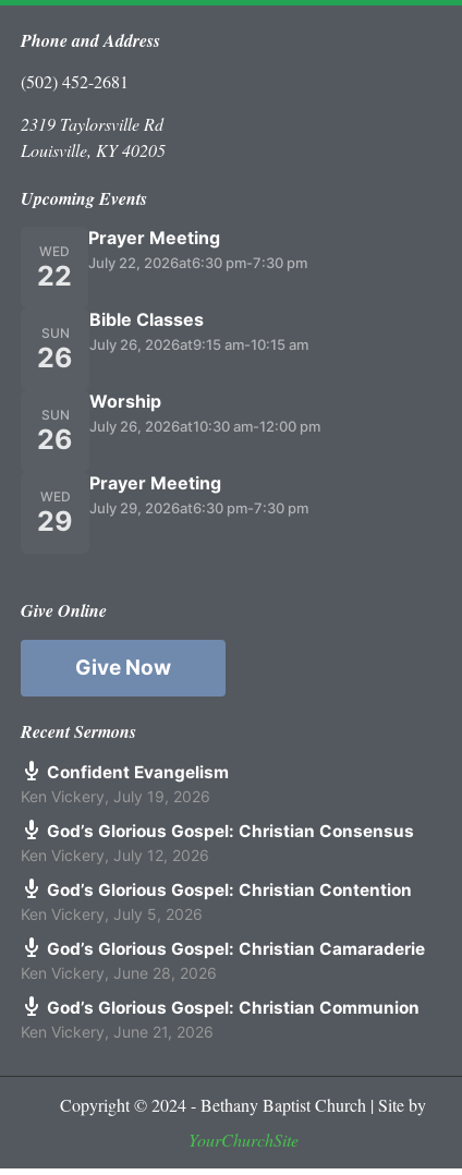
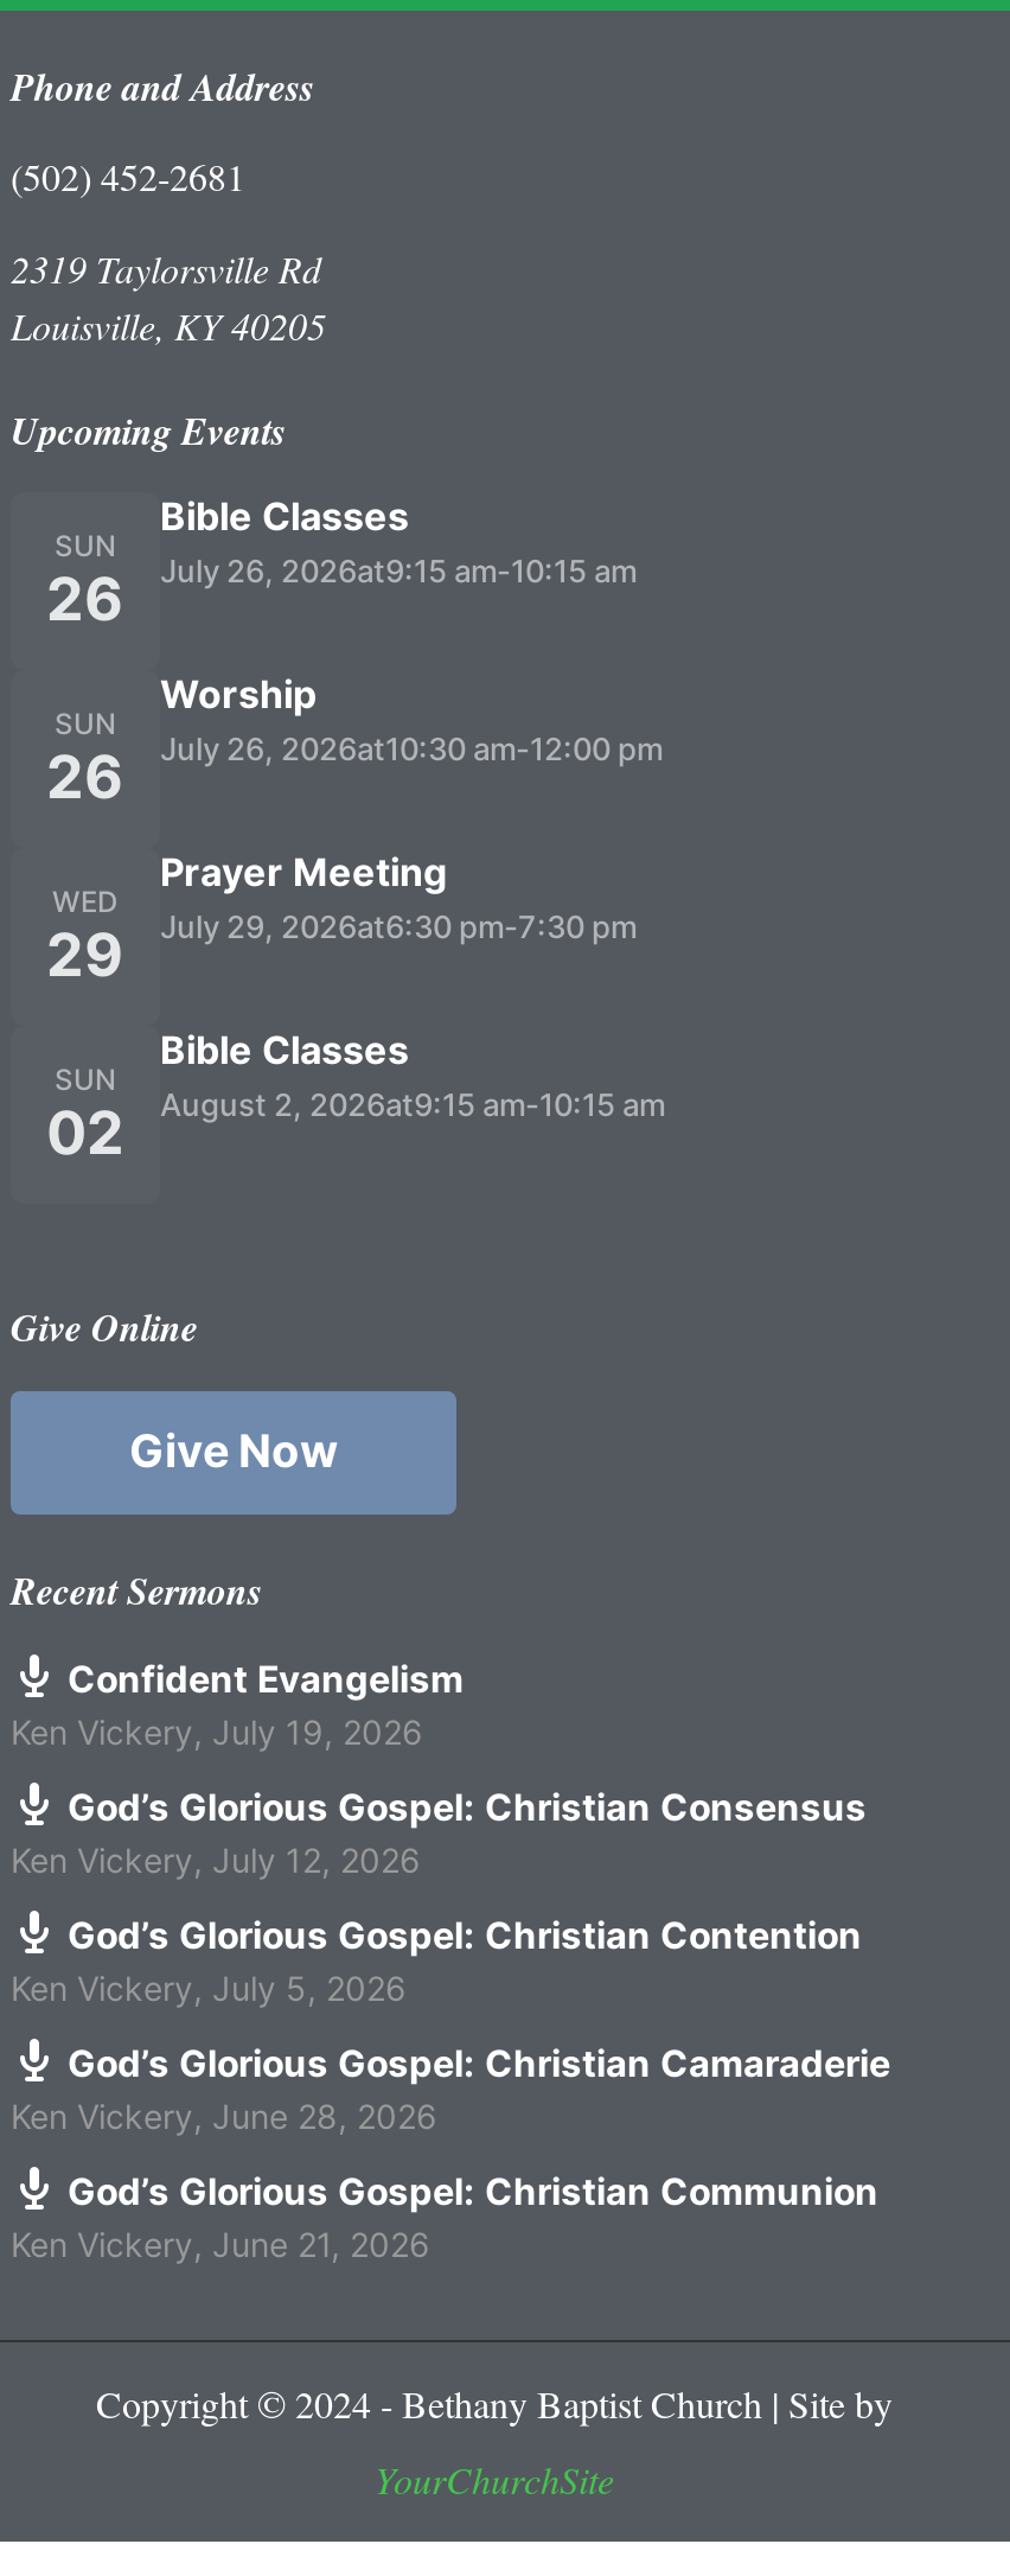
[88,227,307,272] Prayer Meeting | July 22, 2026at6:30 pm-7:30 pm -> none
[37,243,72,292] WED | 22 -> none
moved [37,309,320,537] -> [46,492,663,991]: SUN | 26 | Bible Classes | ... | Prayer Meeting | July 29, 2026at6:30 pm-7:30 pm
none -> [46,1062,124,1168] SUN | 02
none -> [160,1026,665,1123] Bible Classes | August 2, 2026at9:15 am-10:15 am

